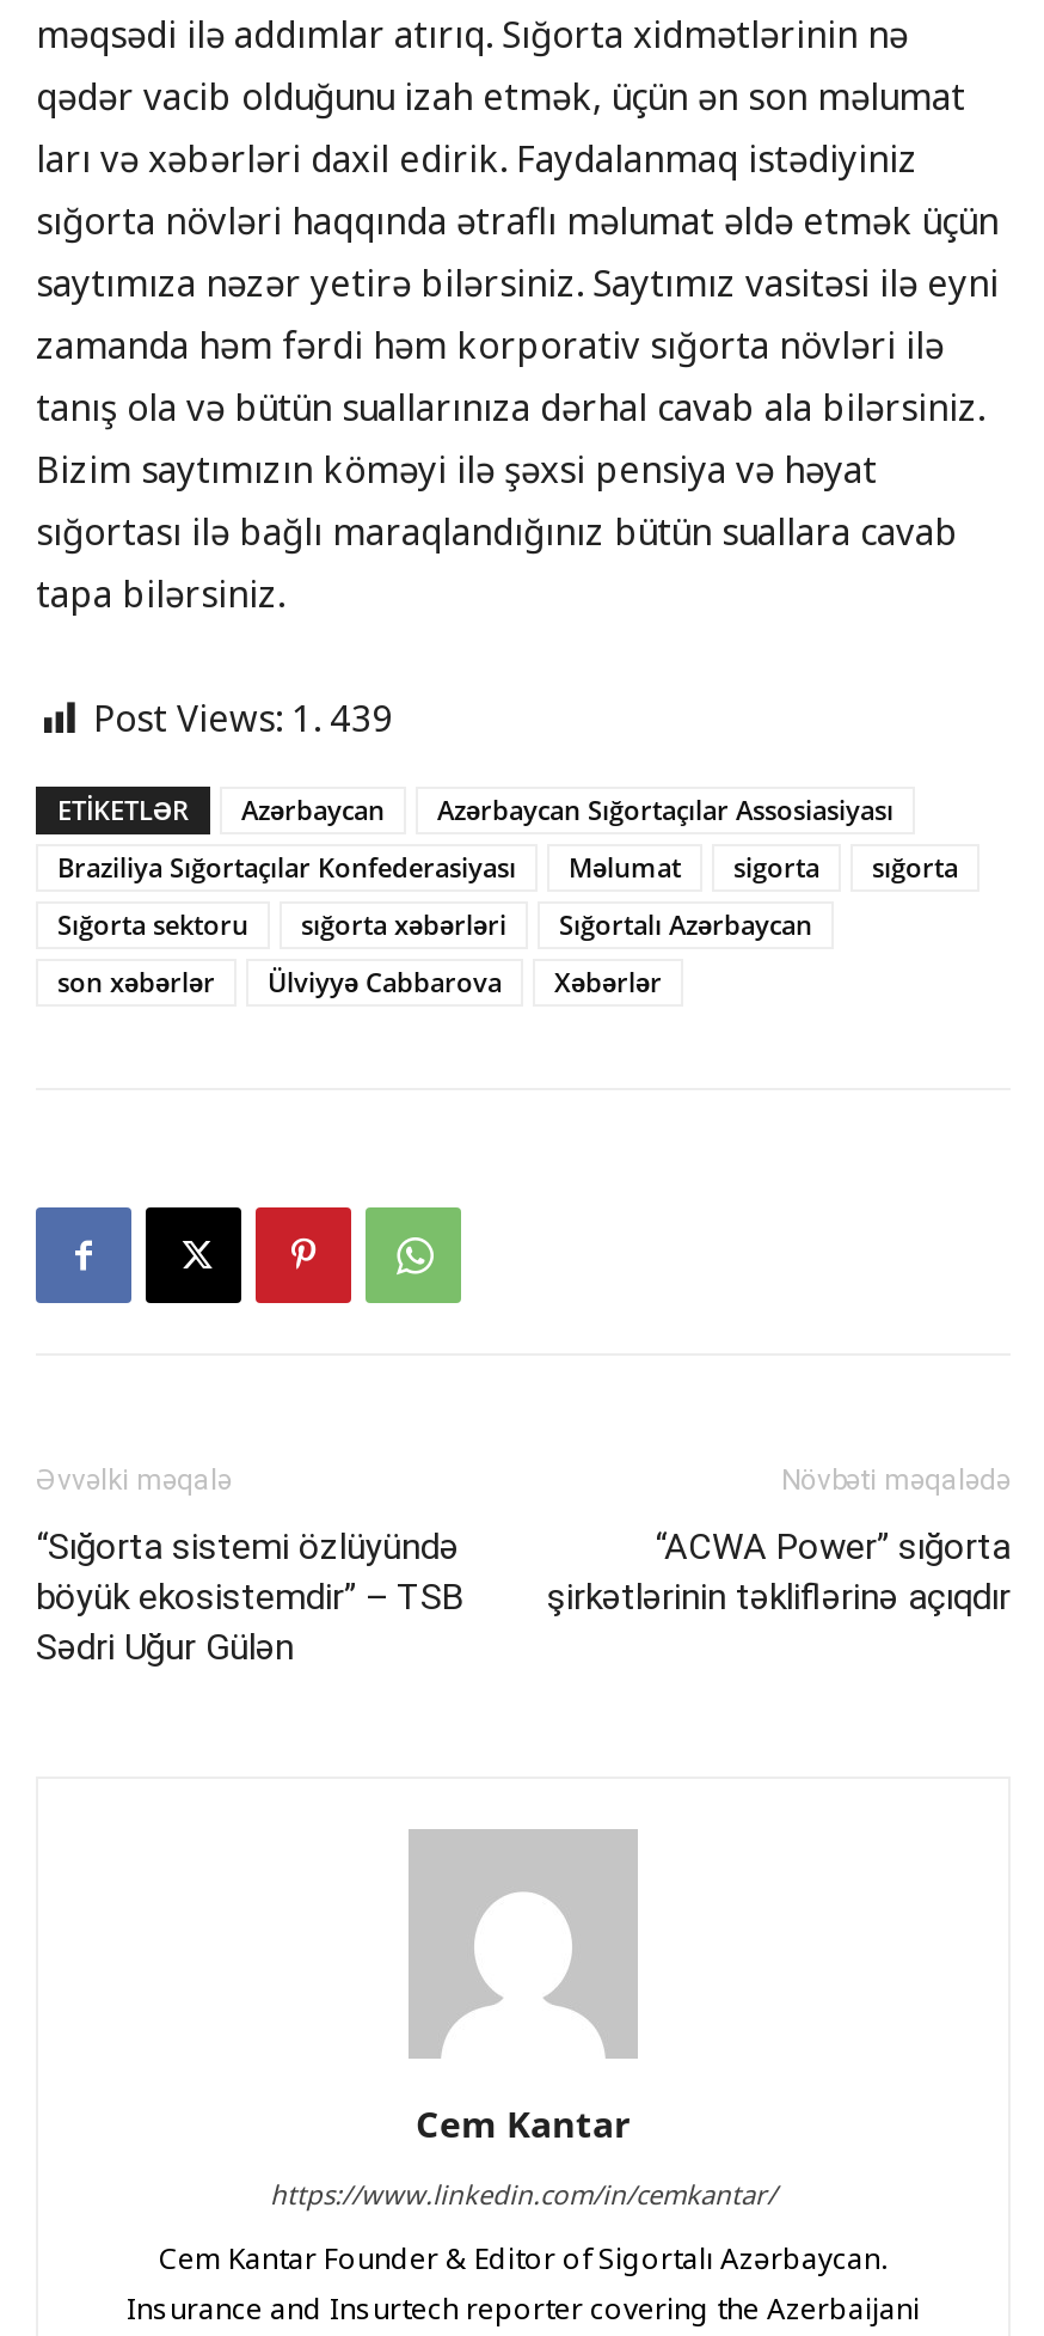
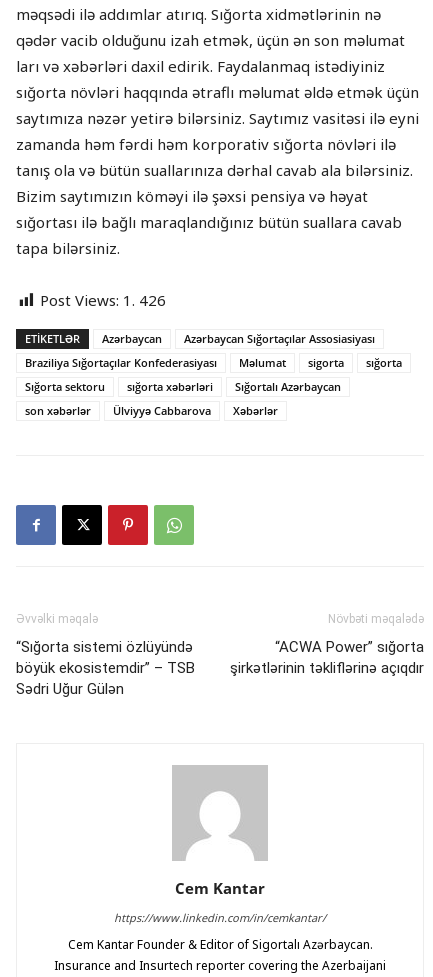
[93,693,394,741] Post Views: 1. 439 -> [40,290,166,310] Post Views: 1. 426

